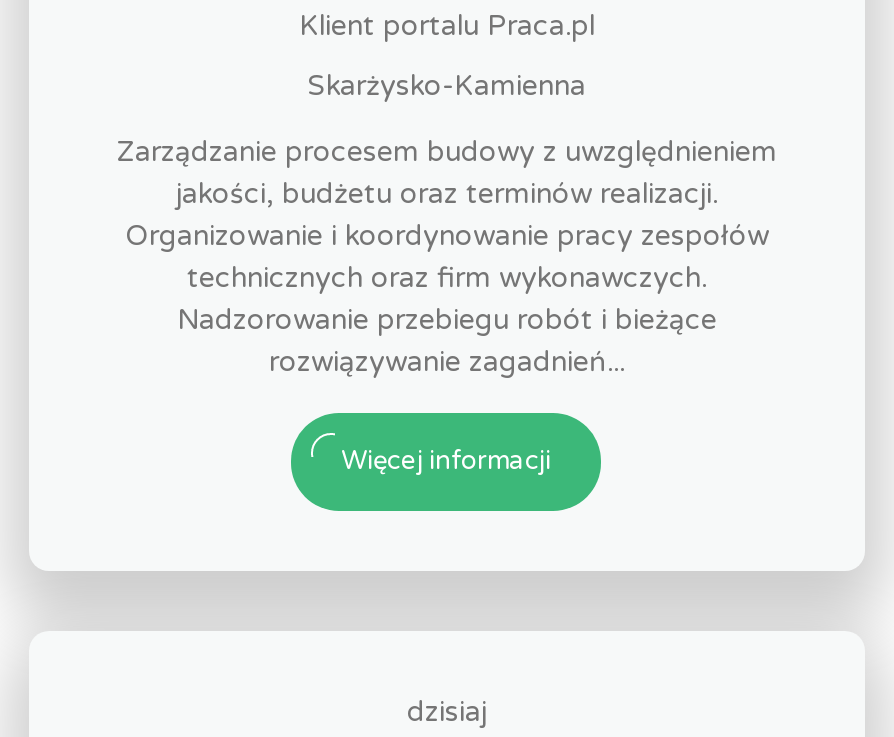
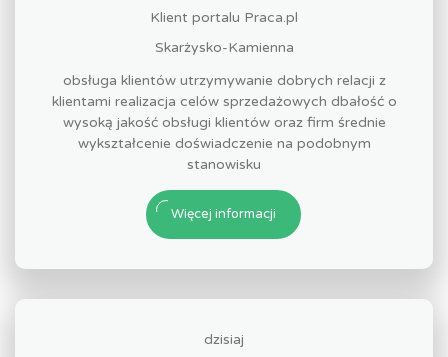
[117,135,777,379] Zarządzanie procesem budowy z uwzględnieniem | jakości, budżetu oraz terminów realizacji. | Organizowanie i koordynowanie pracy zespołów | technicznych oraz firm wykonawczych. | Nadzorowanie przebiegu robót i bieżące | rozwiązywanie zagadnień... -> [51,72,396,173] obsługa klientów utrzymywanie dobrych relacji z | klientami realizacja celów sprzedażowych dbałość o | wysoką jakość obsługi klientów oraz firm średnie | wykształcenie doświadczenie na podobnym | stanowisku

